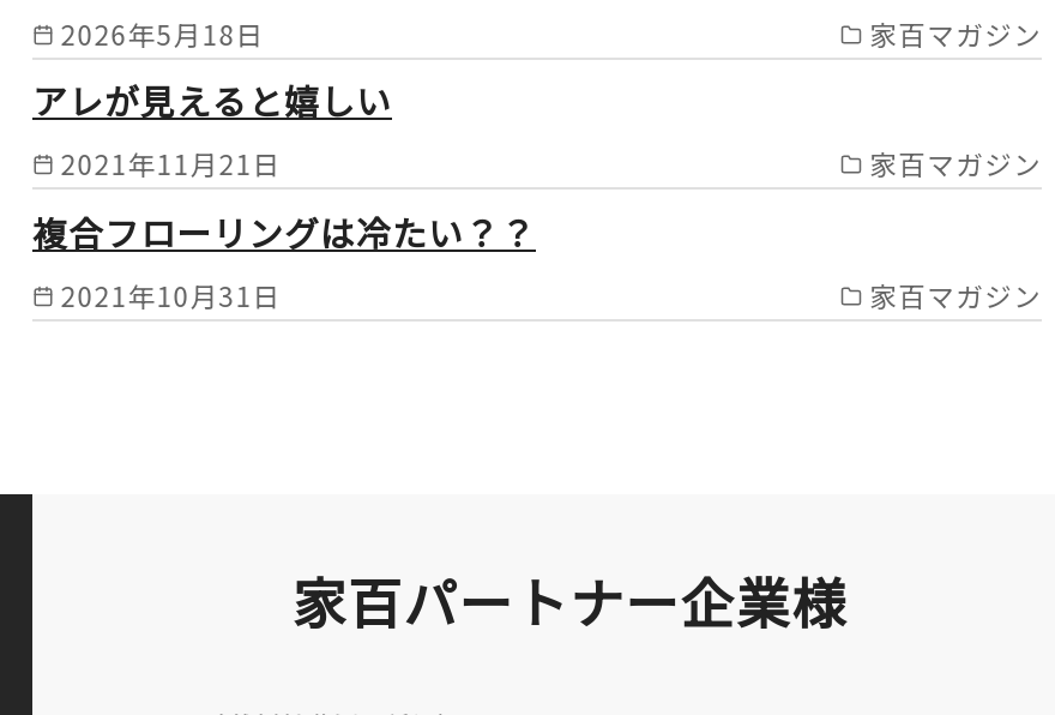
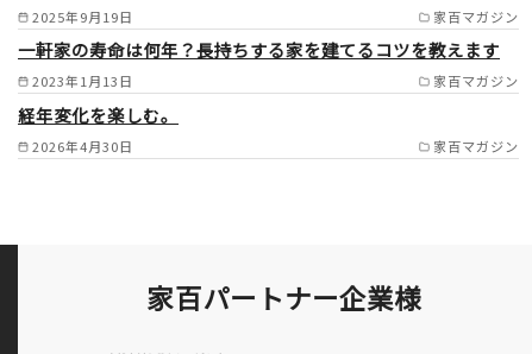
[61,14,264,53] 2026年5月18日 -> [32,7,133,26] 2025年9月19日
[32,75,392,125] アレが見えると嬉しい -> [18,37,500,62] 一軒家の寿命は何年？長持ちする家を建てるコツを教えます
[61,145,281,183] 2021年11月21日 -> [32,72,133,91] 2023年1月13日
[32,205,536,256] 複合フローリングは冷たい？？ -> [18,102,179,127] 経年変化を楽しむ。
[61,275,281,314] 2021年10月31日 -> [32,136,133,155] 2026年4月30日

